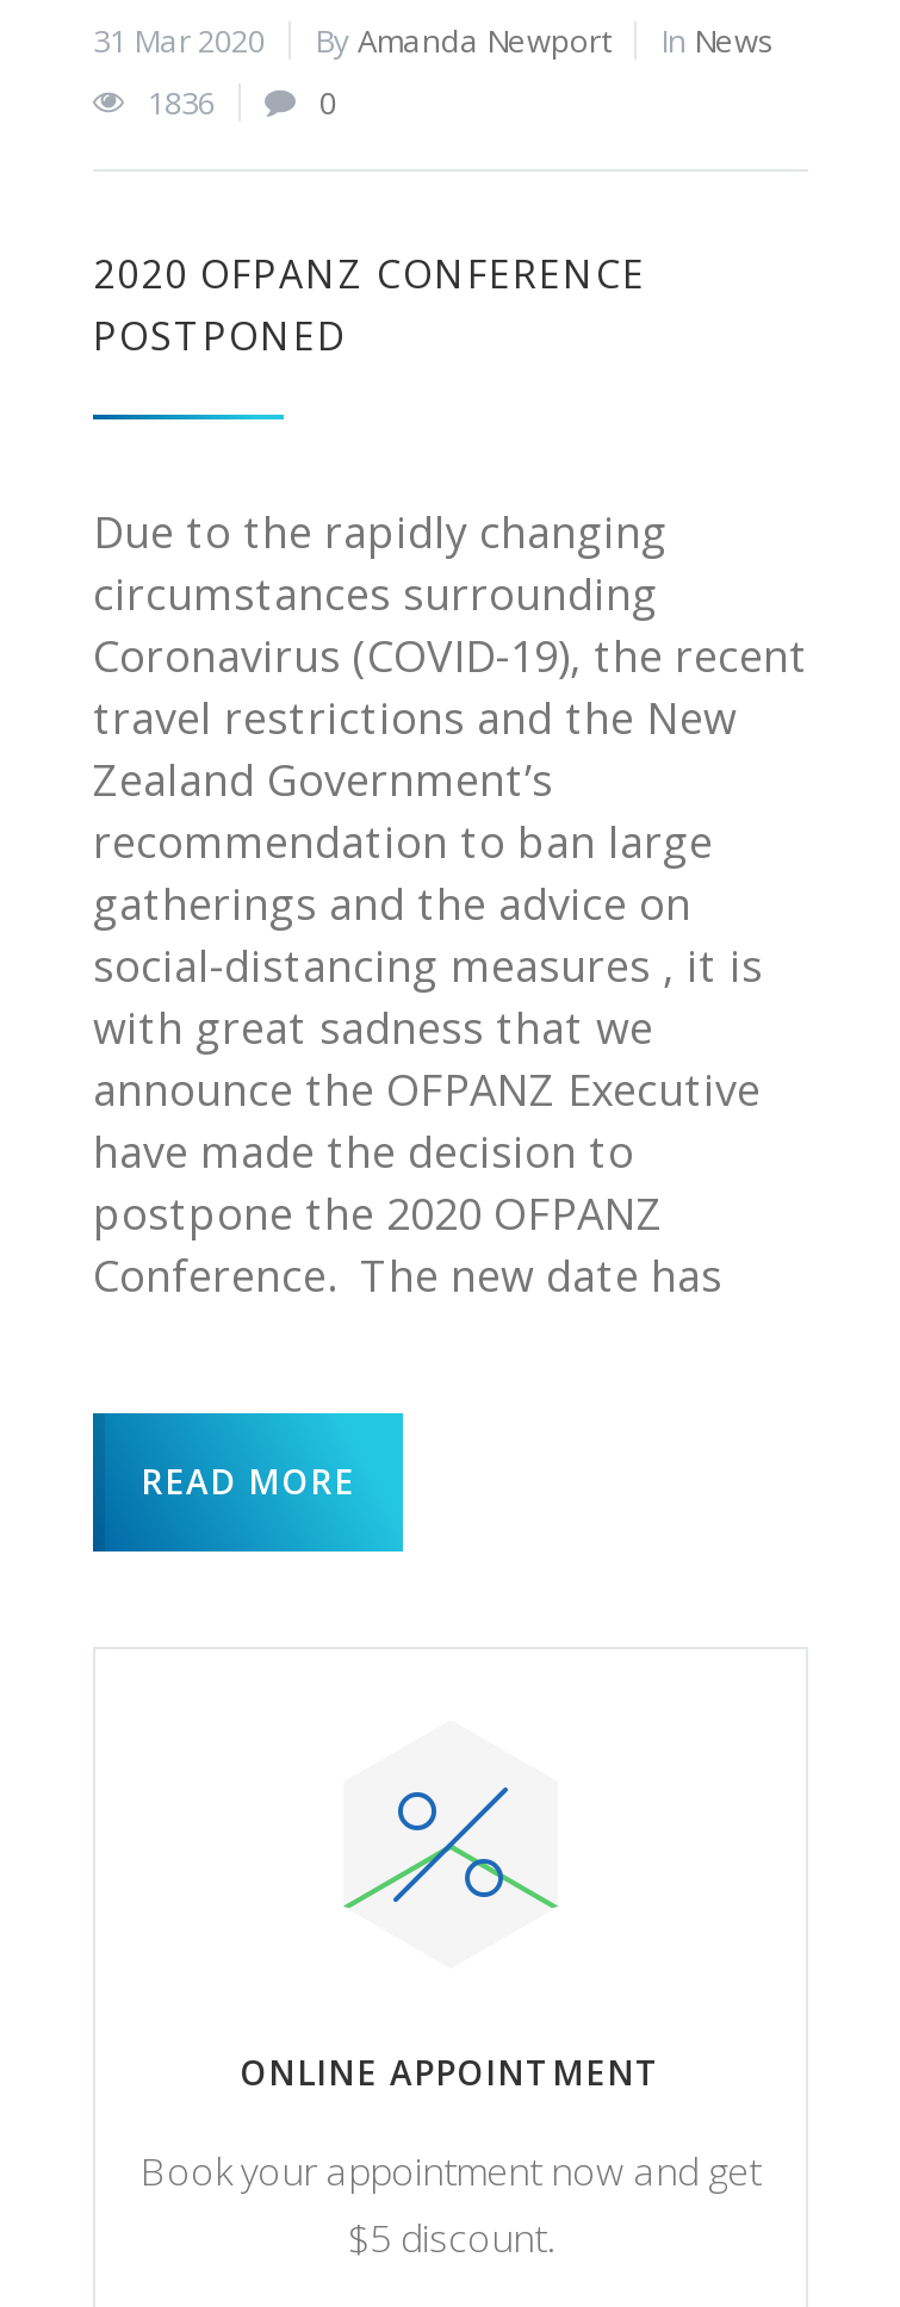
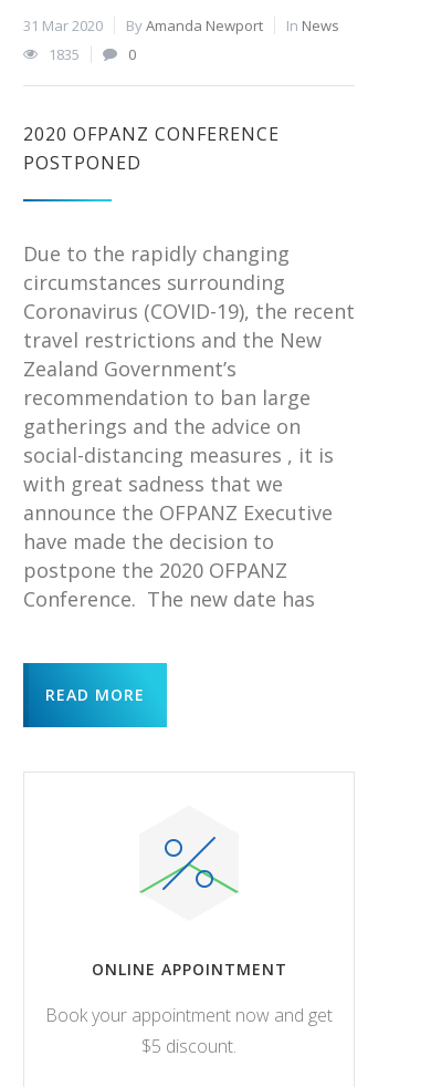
[148,81,215,124] 1836 -> [49,44,80,64] 1835

